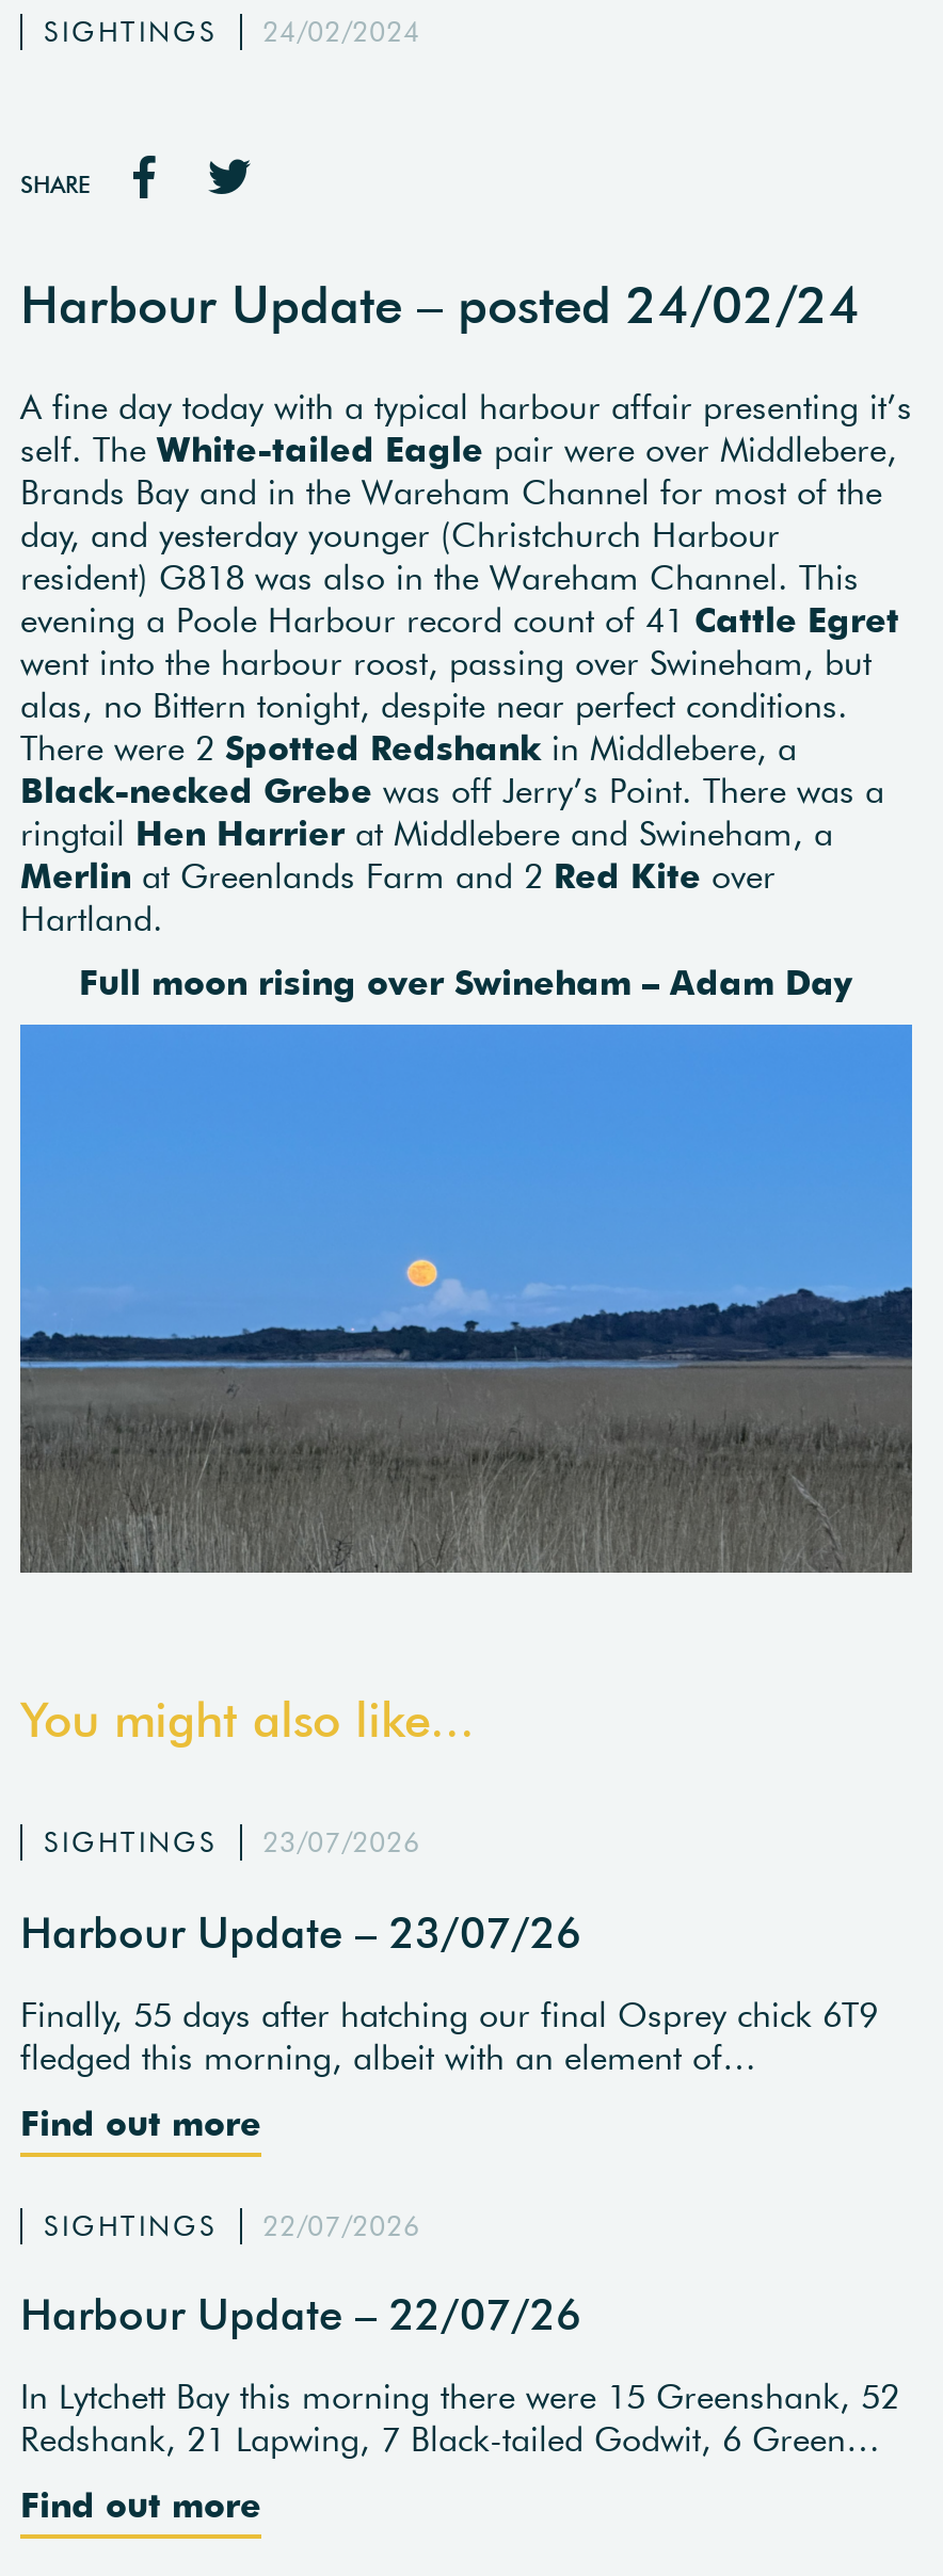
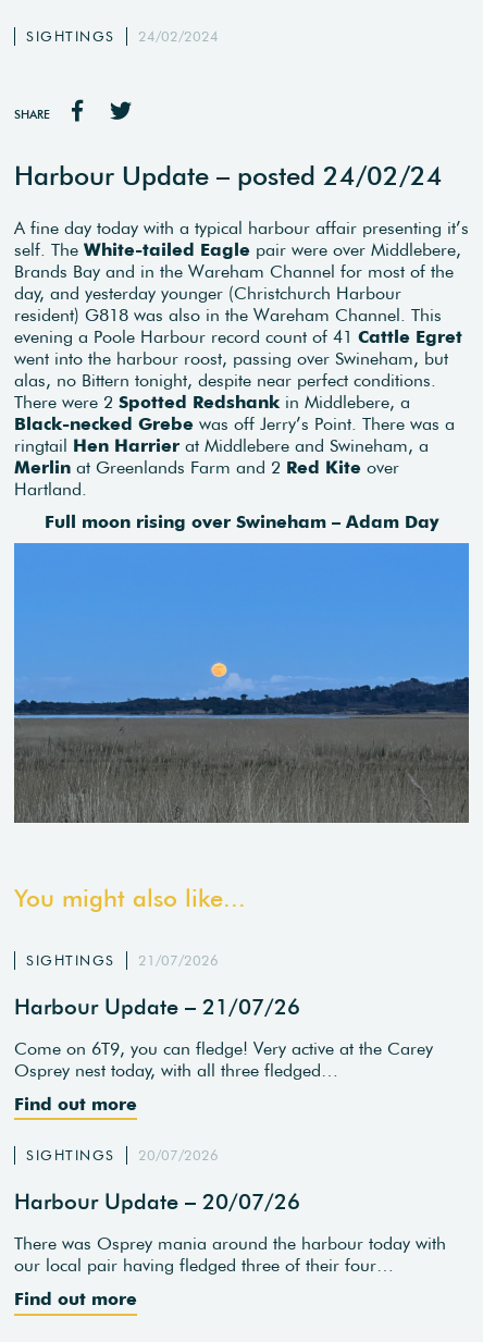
[44,1825,420,1861] SIGHTINGS 23/07/2026 -> [26,951,218,970] SIGHTINGS 21/07/2026
[20,1906,581,1959] Harbour Update – 23/07/26 -> [14,993,300,1020] Harbour Update – 21/07/26
[20,1993,878,2078] Finally, 55 days after hatching our final Osprey chick 6T9 | fledged this morning, albeit with an element of… -> [14,1037,433,1081] Come on 6T9, you can fledge! Very active at the Carey | Osprey nest today, with all three fledged…
[44,2207,420,2243] SIGHTINGS 22/07/2026 -> [26,1147,218,1165] SIGHTINGS 20/07/2026
[20,2288,581,2341] Harbour Update – 22/07/26 -> [14,1188,300,1215] Harbour Update – 20/07/26
[20,2375,899,2460] In Lytchett Bay this morning there were 15 Greenshank, 52 | Redshank, 21 Lapwing, 7 Black-tailed Godwit, 6 Green… -> [14,1232,446,1276] There was Osprey mania around the harbour today with | our local pair having fledged three of their four…

